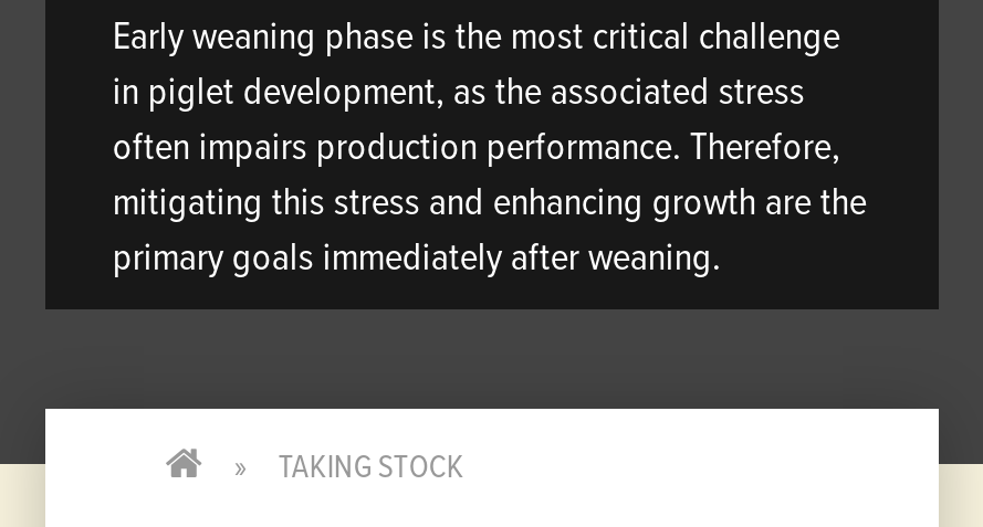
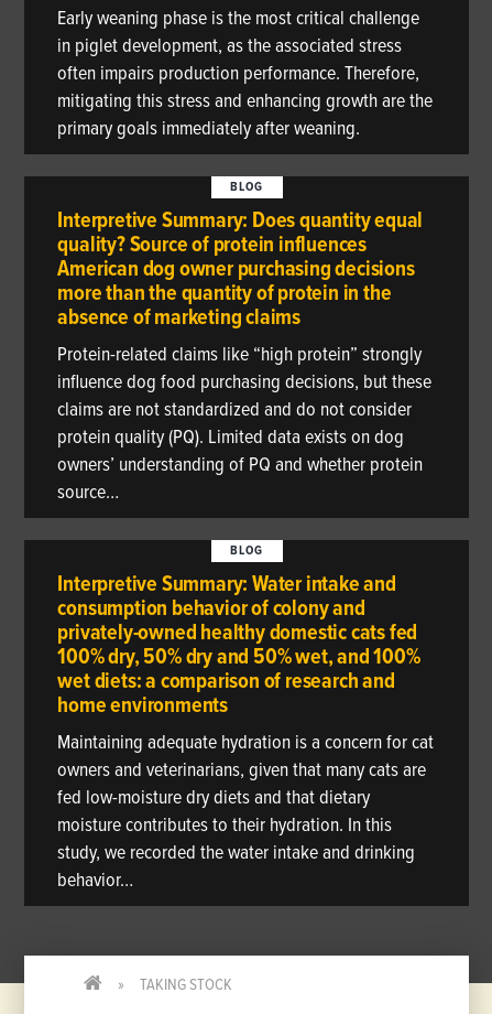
none -> [58,179,434,894] BLOG | Interpretive Summary: Does quantity equal | quality? Source of protein influences | American dog owner purchasing decisions | more than the quantity of protein in the | absence of marketing claims | Protein-related claims like “high protein” strongly | influence dog food purchasing decisions, but these | claims are not standardized and do not consider | protein quality (PQ). Limited data exists on dog | owners’ understanding of PQ and whether protein | source… | BLOG | Interpretive Summary: Water intake and | consumption behavior of colony and | privately-owned healthy domestic cats fed | 100% dry, 50% dry and 50% wet, and 100% | wet diets: a comparison of research and | home environments | Maintaining adequate hydration is a concern for cat | owners and veterinarians, given that many cats are | fed low-moisture dry diets and that dietary | moisture contributes to their hydration. In this | study, we recorded the water intake and drinking | behavior…

